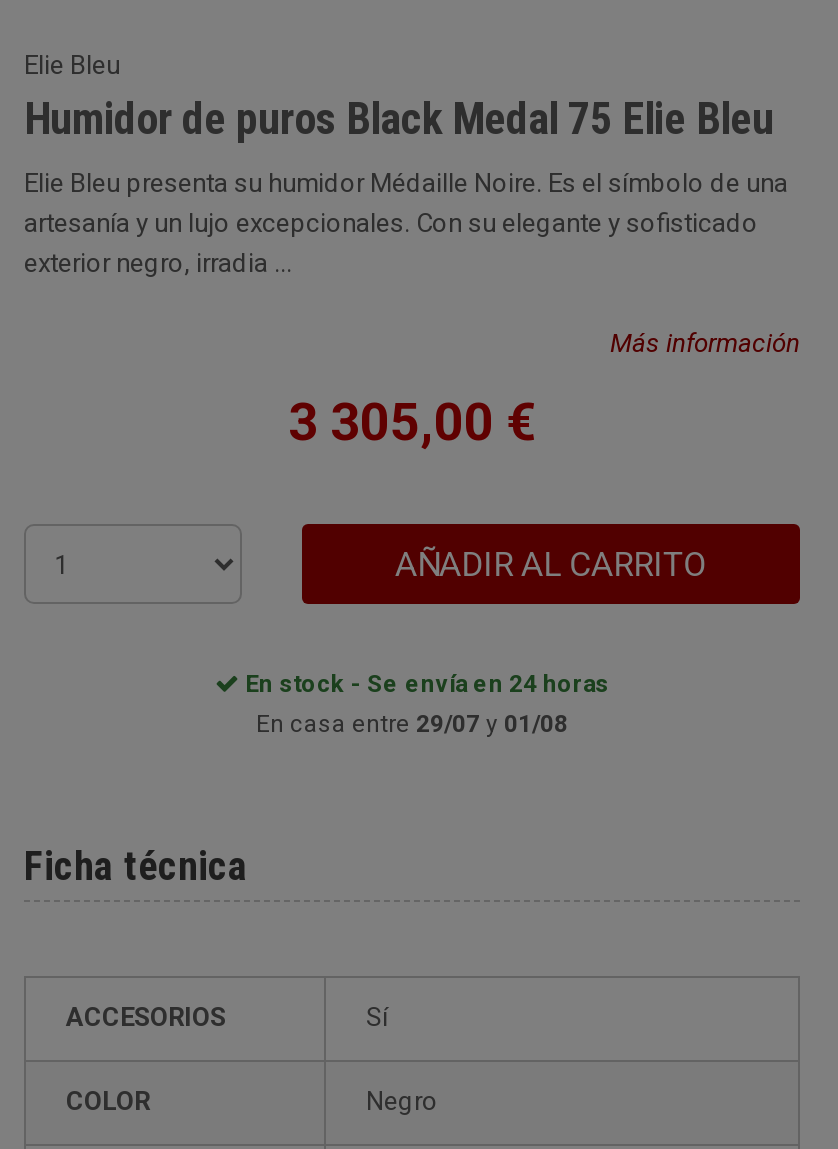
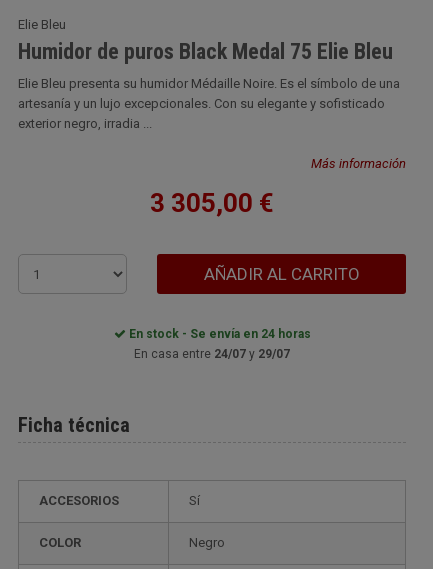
[256,710,568,738] En casa entre 29/07 y 01/08 -> [134,347,290,361] En casa entre 24/07 y 29/07

